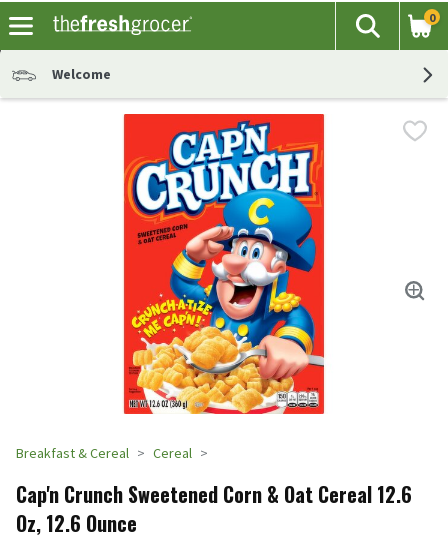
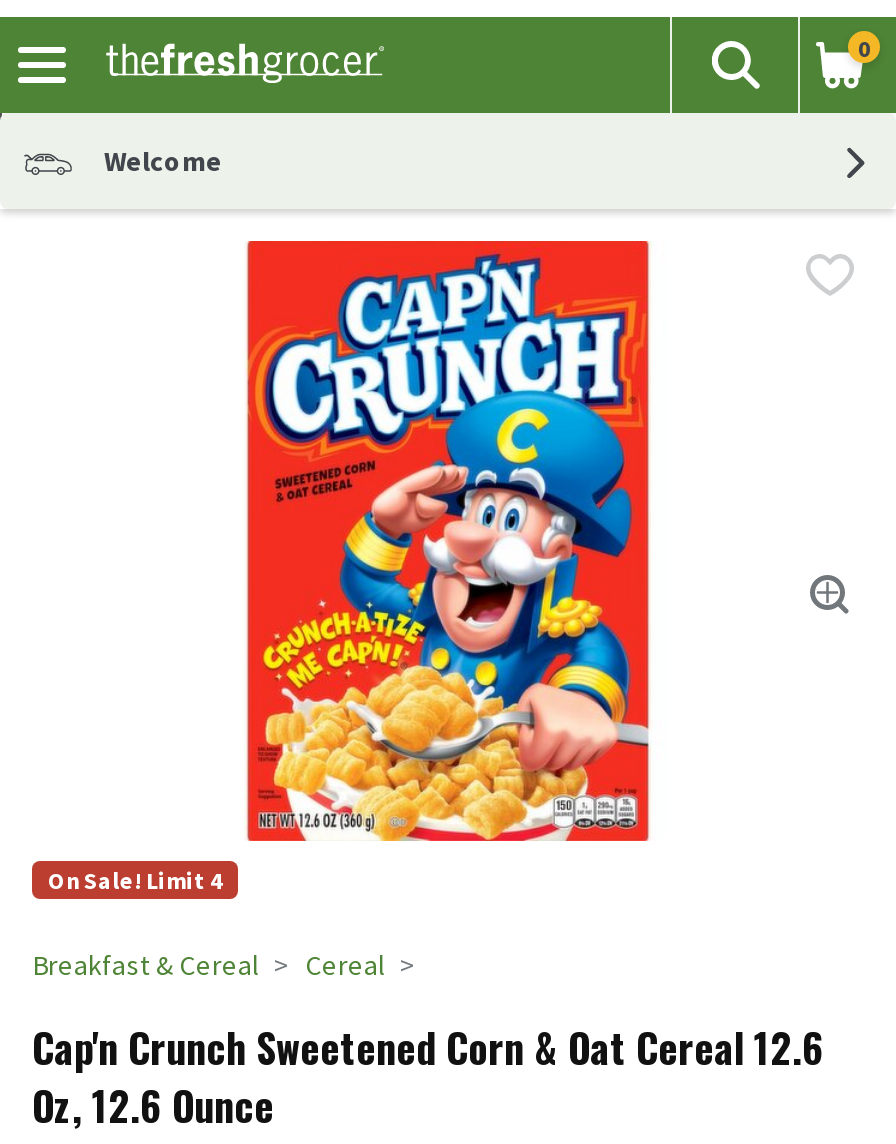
none -> [48,865,222,895] On Sale! Limit 4

